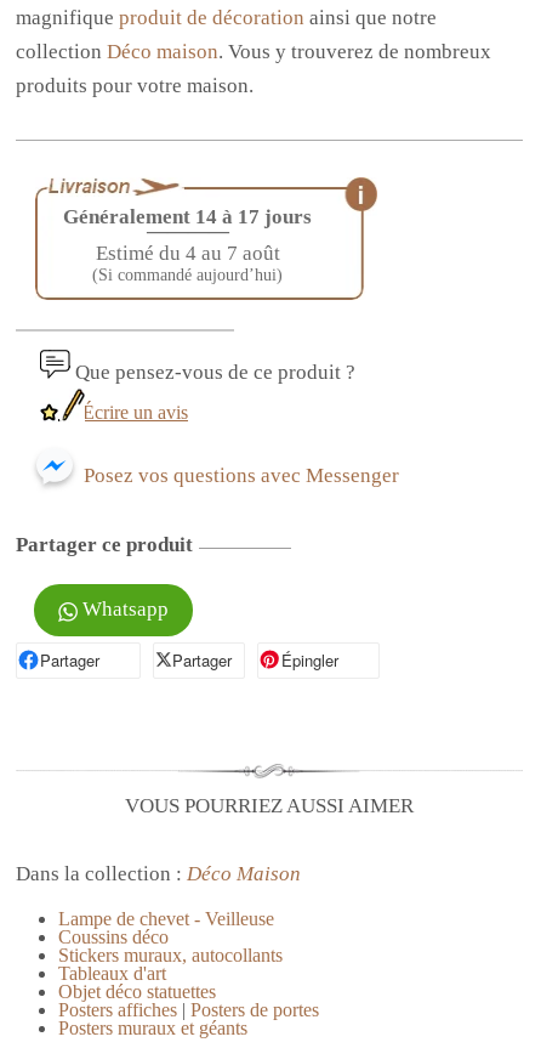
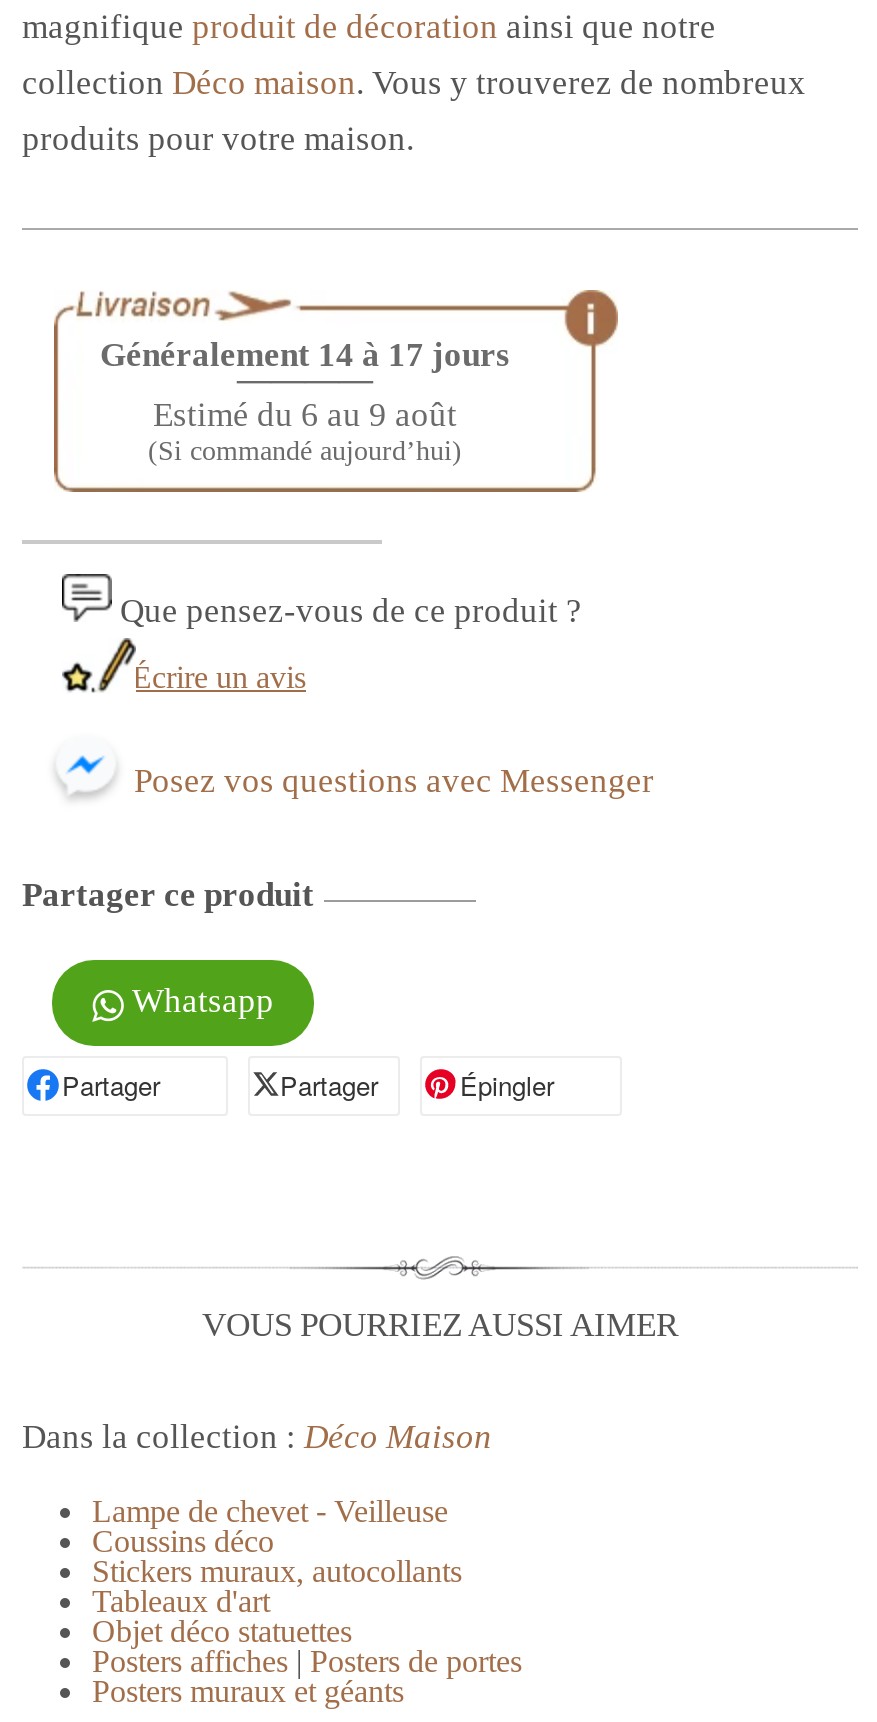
[95,242,280,265] Estimé du 4 au 7 août -> [153,397,457,435] Estimé du 6 au 9 août

